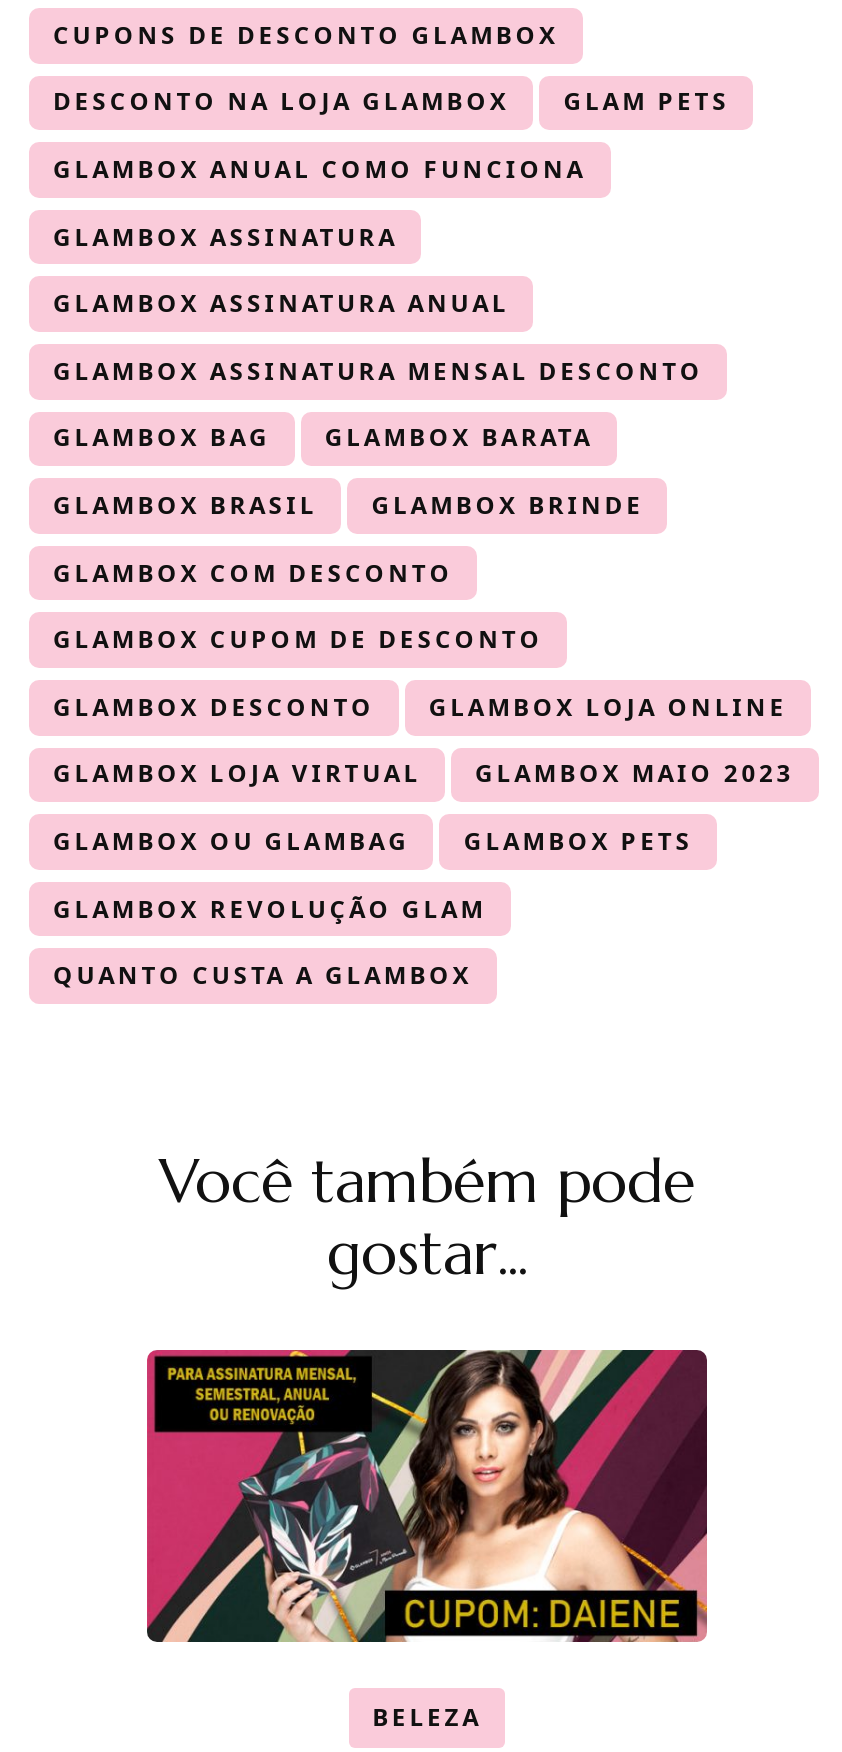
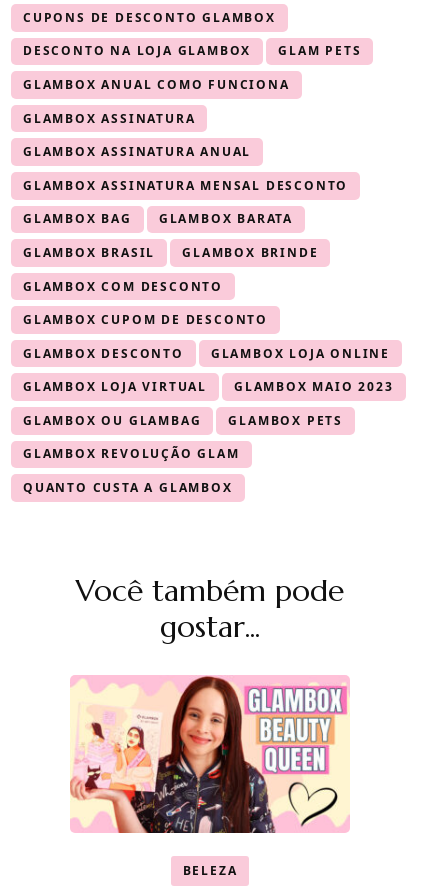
[145,1348,709,1644] [image] -> [69,675,350,834] [image]

